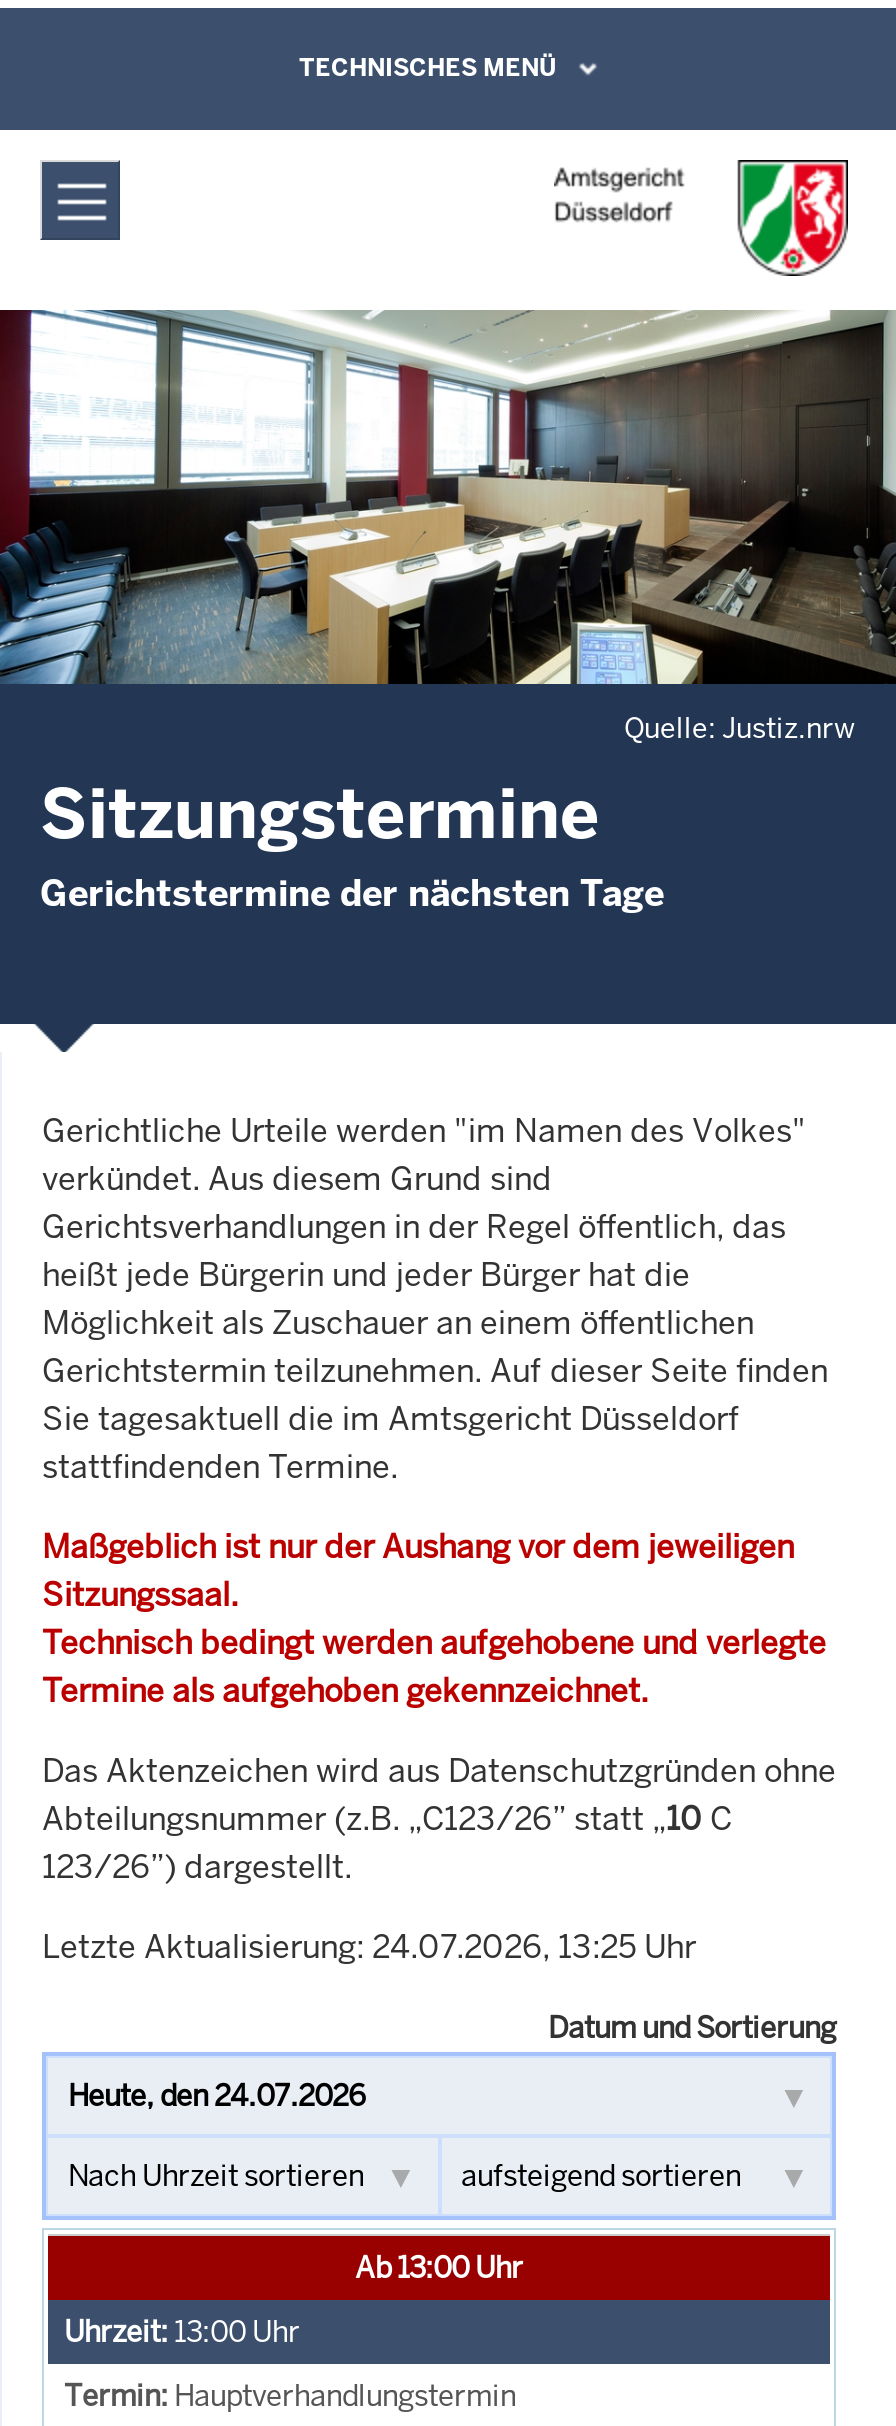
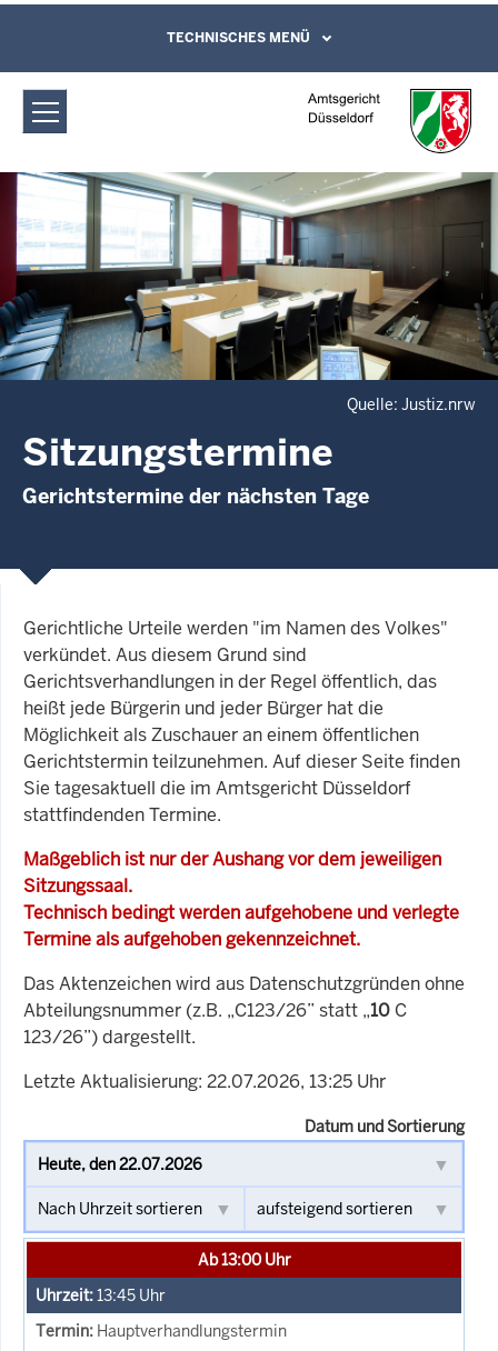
[42,1925,696,1967] Letzte Aktualisierung: 24.07.2026, 13:25 Uhr -> [23,1070,386,1093] Letzte Aktualisierung: 22.07.2026, 13:25 Uhr
[174,2313,300,2349] 13:00 Uhr -> [97,1285,166,1305] 13:45 Uhr

